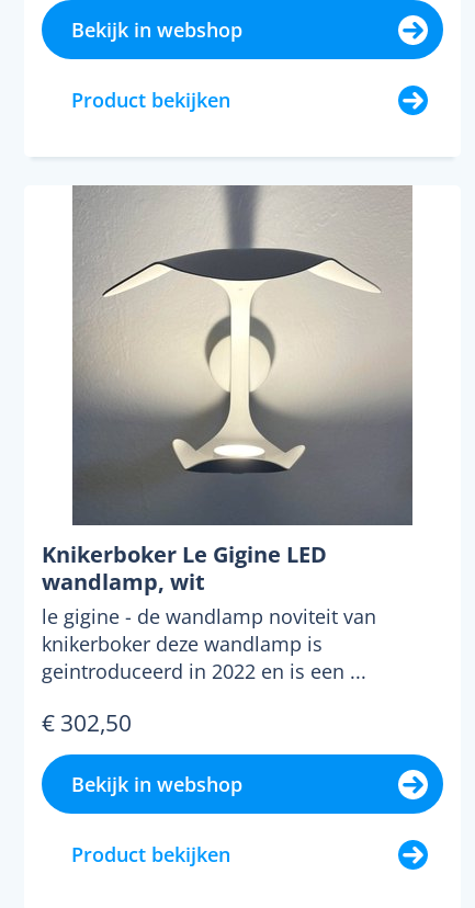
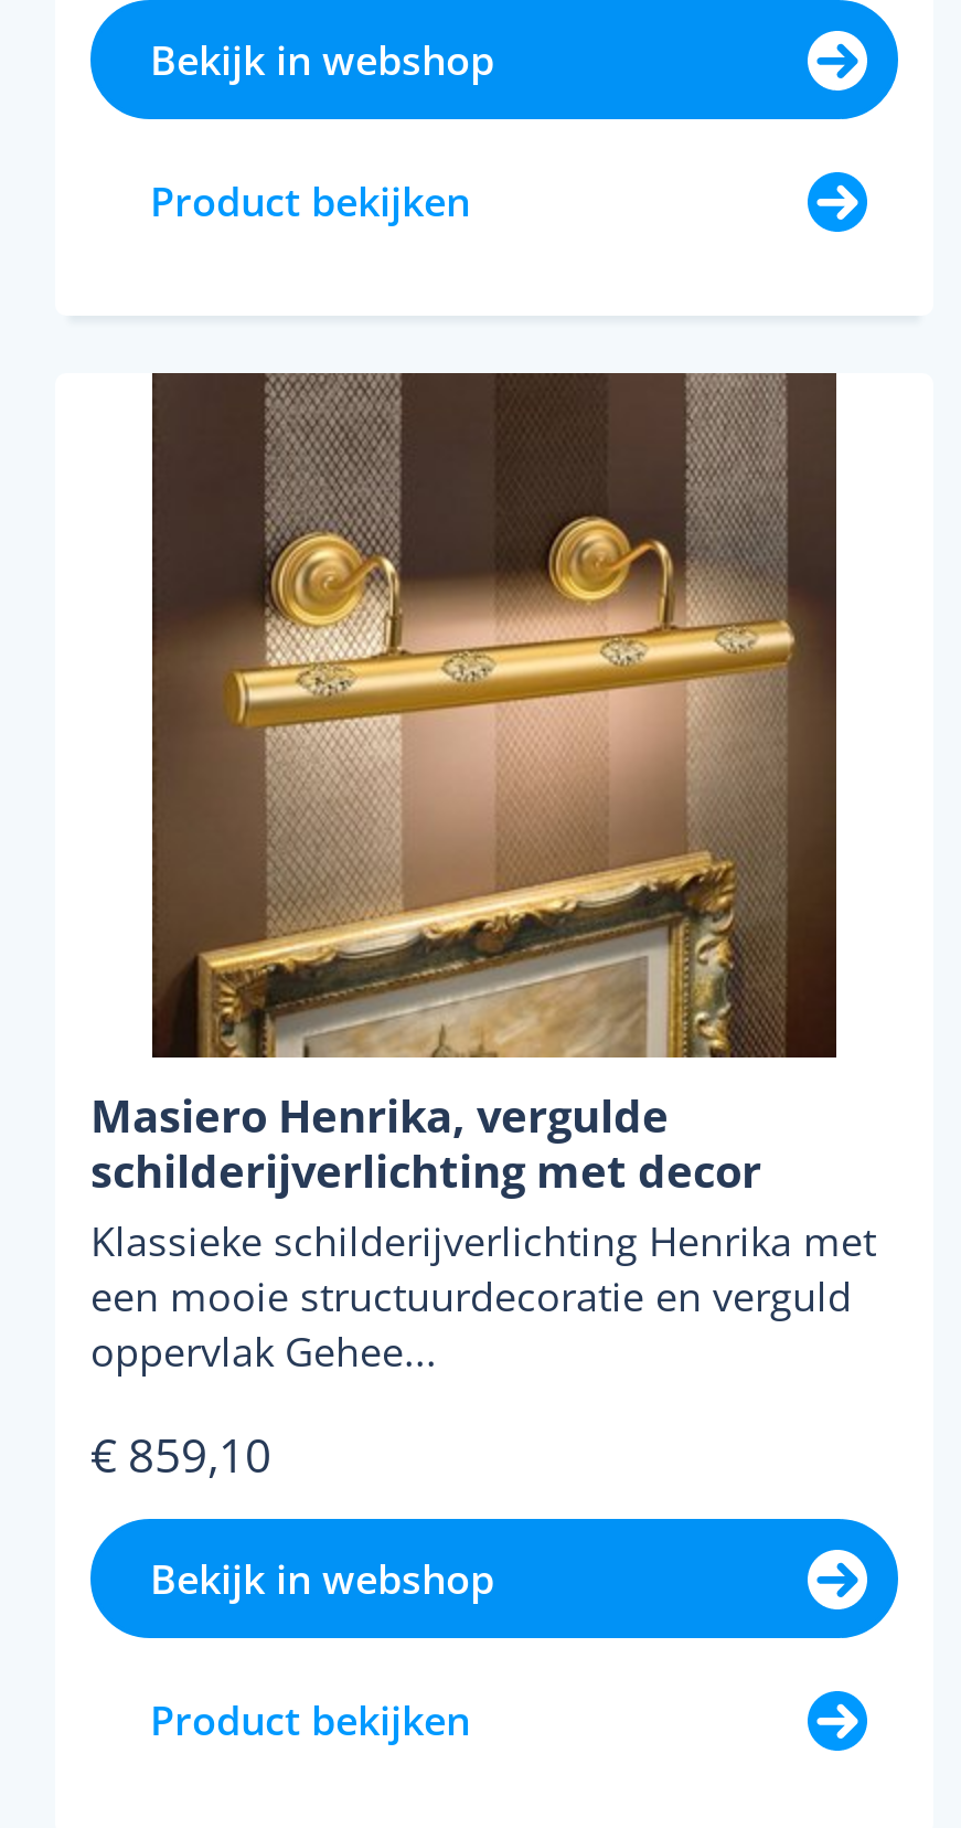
[42,185,412,685] [image] | Knikerboker Le Gigine LED | wandlamp, wit | le gigine - de wandlamp noviteit van | knikerboker deze wandlamp is | geintroduceerd in 2022 en is een ... -> [90,373,876,1379] [image] | Masiero Henrika, vergulde | schilderijverlichting met decor | Klassieke schilderijverlichting Henrika met | een mooie structuurdecoratie en verguld | oppervlak Gehee...
[42,708,132,738] € 302,50 -> [90,1425,271,1487] € 859,10

